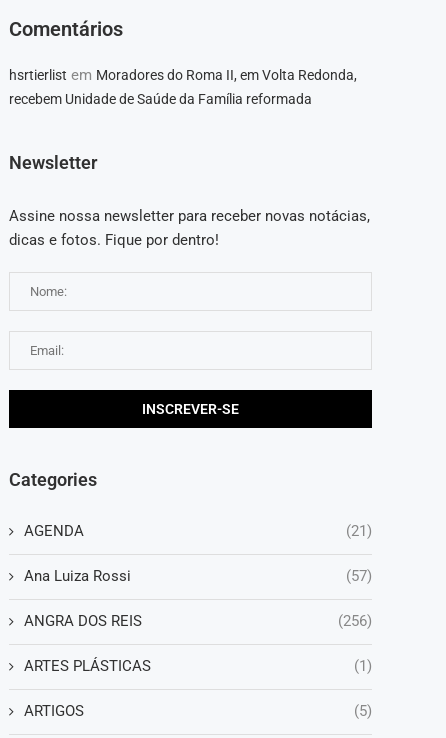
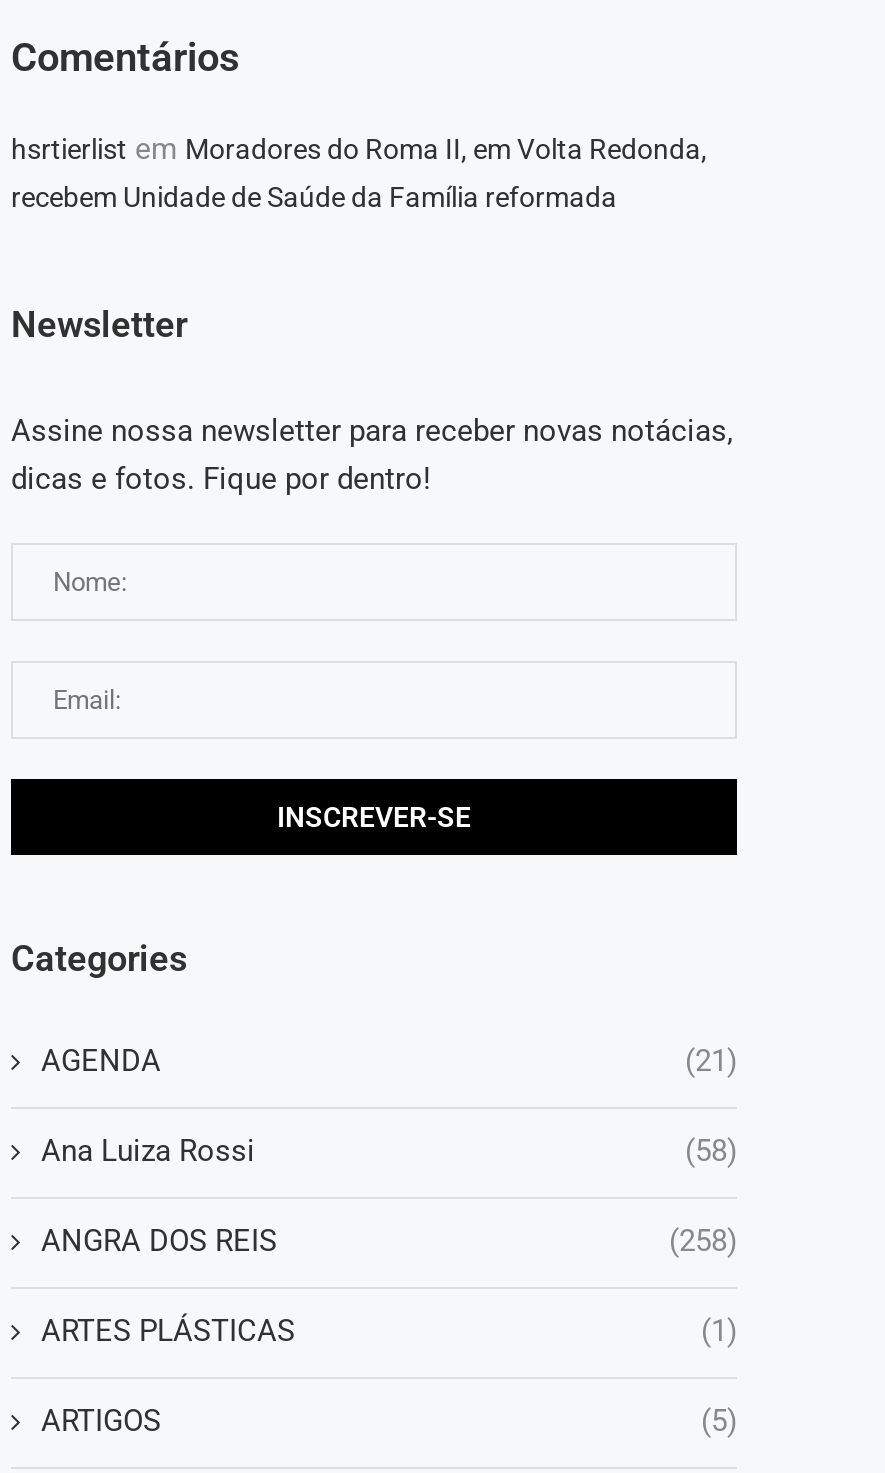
[346,566,372,584] (57) -> [685,1133,737,1169] (58)
[338,611,372,629] (256) -> [669,1223,737,1259] (258)

